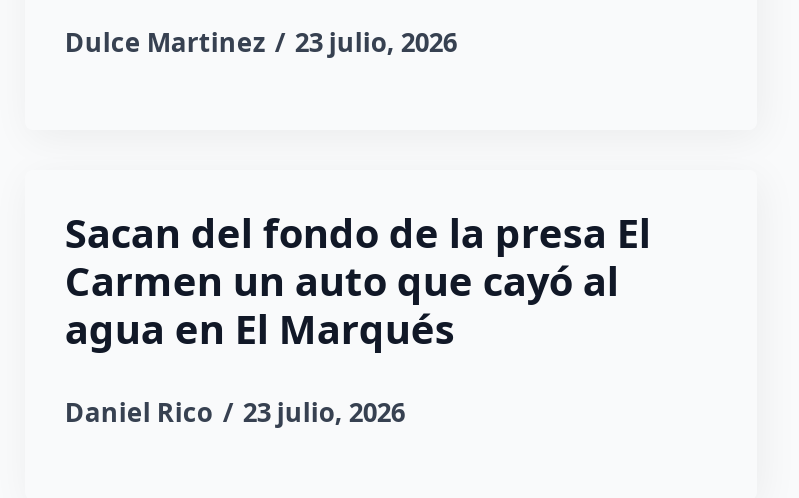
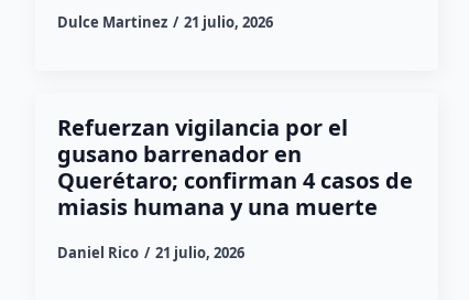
[65,24,457,60] Dulce Martinez 23 julio, 2026 -> [57,12,273,32] Dulce Martinez 21 julio, 2026
[65,206,651,356] Sacan del fondo de la presa El | Carmen un auto que cayó al | agua en El Marqués -> [57,113,413,222] Refuerzan vigilancia por el | gusano barrenador en | Querétaro; confirman 4 casos de | miasis humana y una muerte
[65,394,405,430] Daniel Rico 23 julio, 2026 -> [57,243,244,263] Daniel Rico 21 julio, 2026

